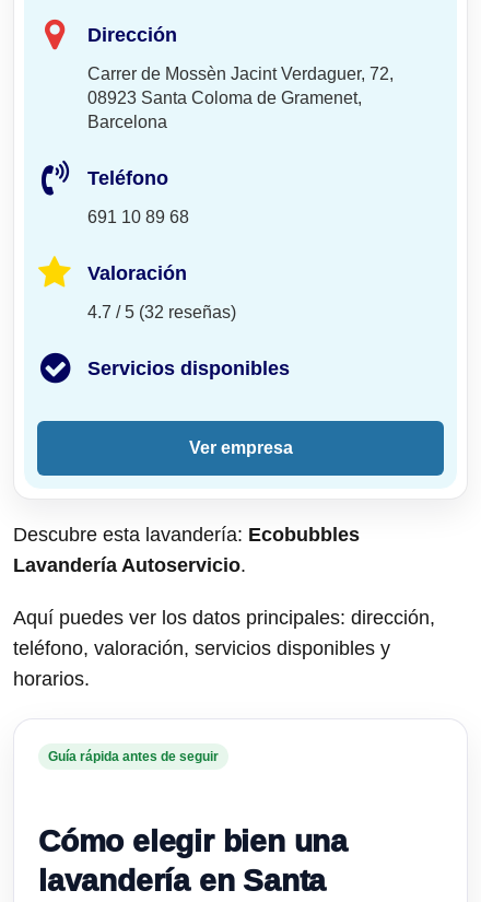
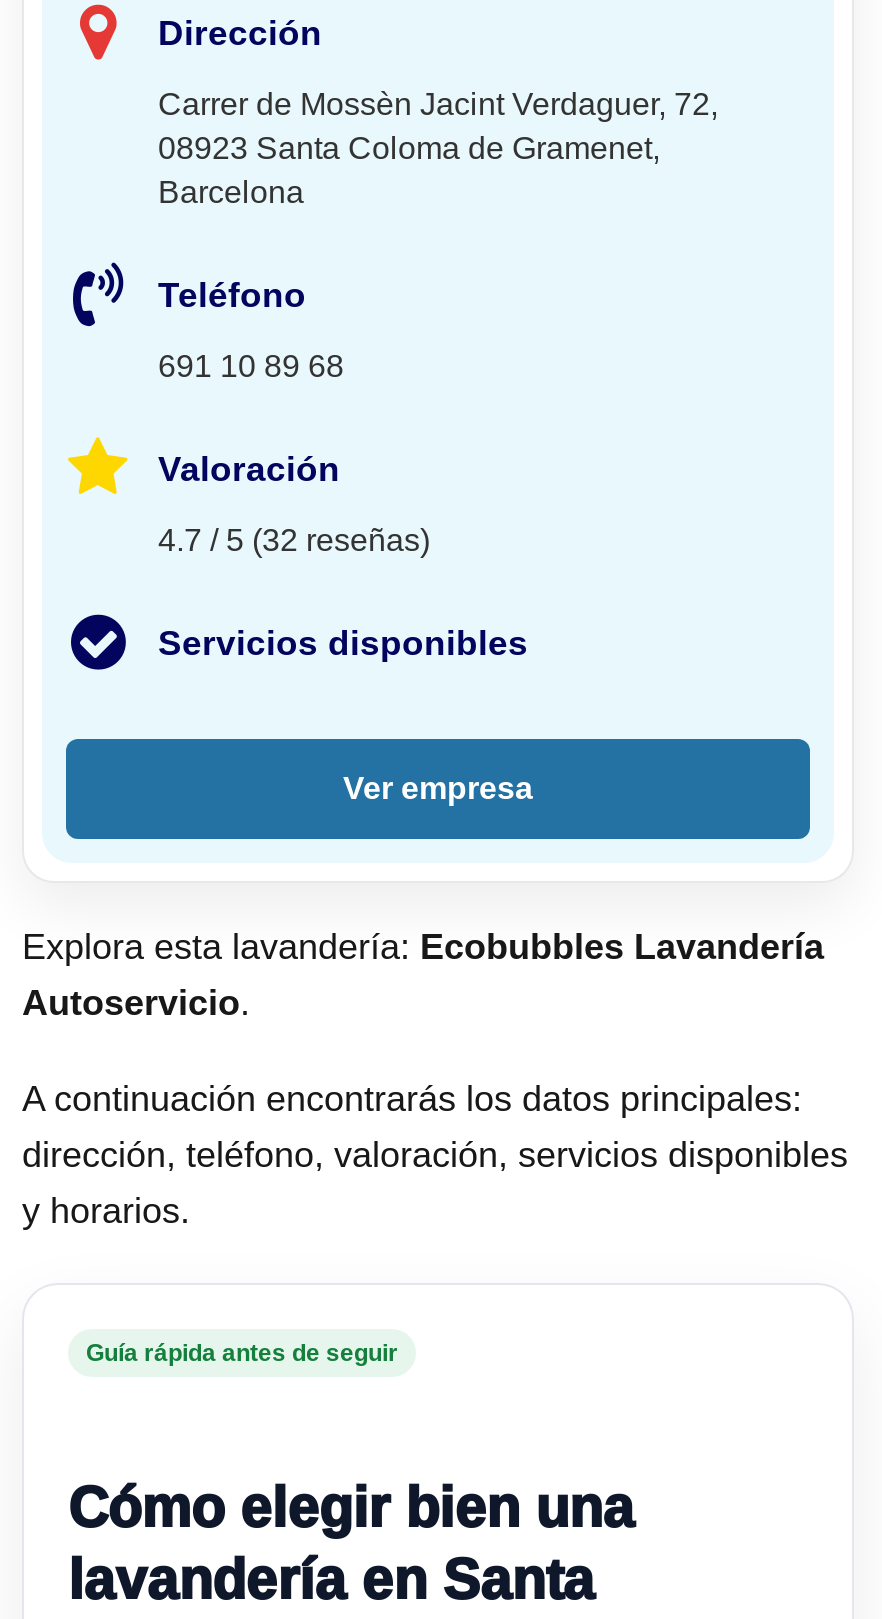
[13,524,360,577] Descubre esta lavandería: Ecobubbles | Lavandería Autoservicio. -> [22,928,824,1024] Explora esta lavandería: Ecobubbles Lavandería | Autoservicio.
[13,607,435,690] Aquí puedes ver los datos principales: dirección, | teléfono, valoración, servicios disponibles y | horarios. -> [22,1080,848,1232] A continuación encontrarás los datos principales: | dirección, teléfono, valoración, servicios disponibles | y horarios.

